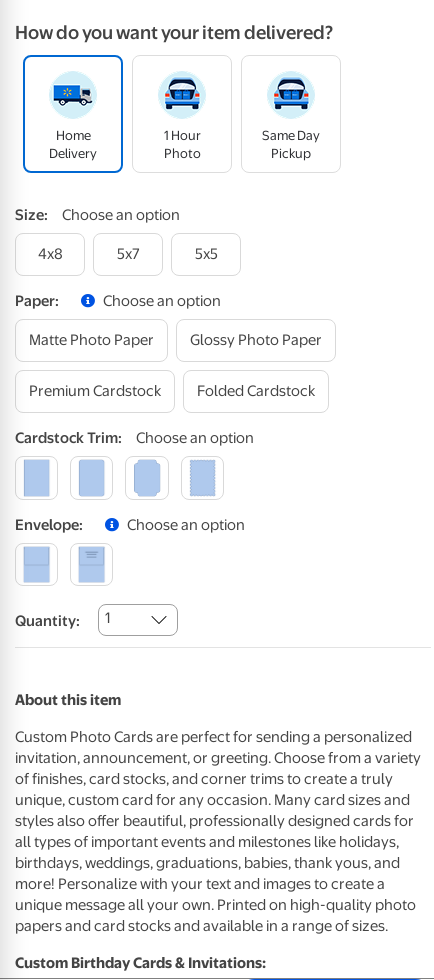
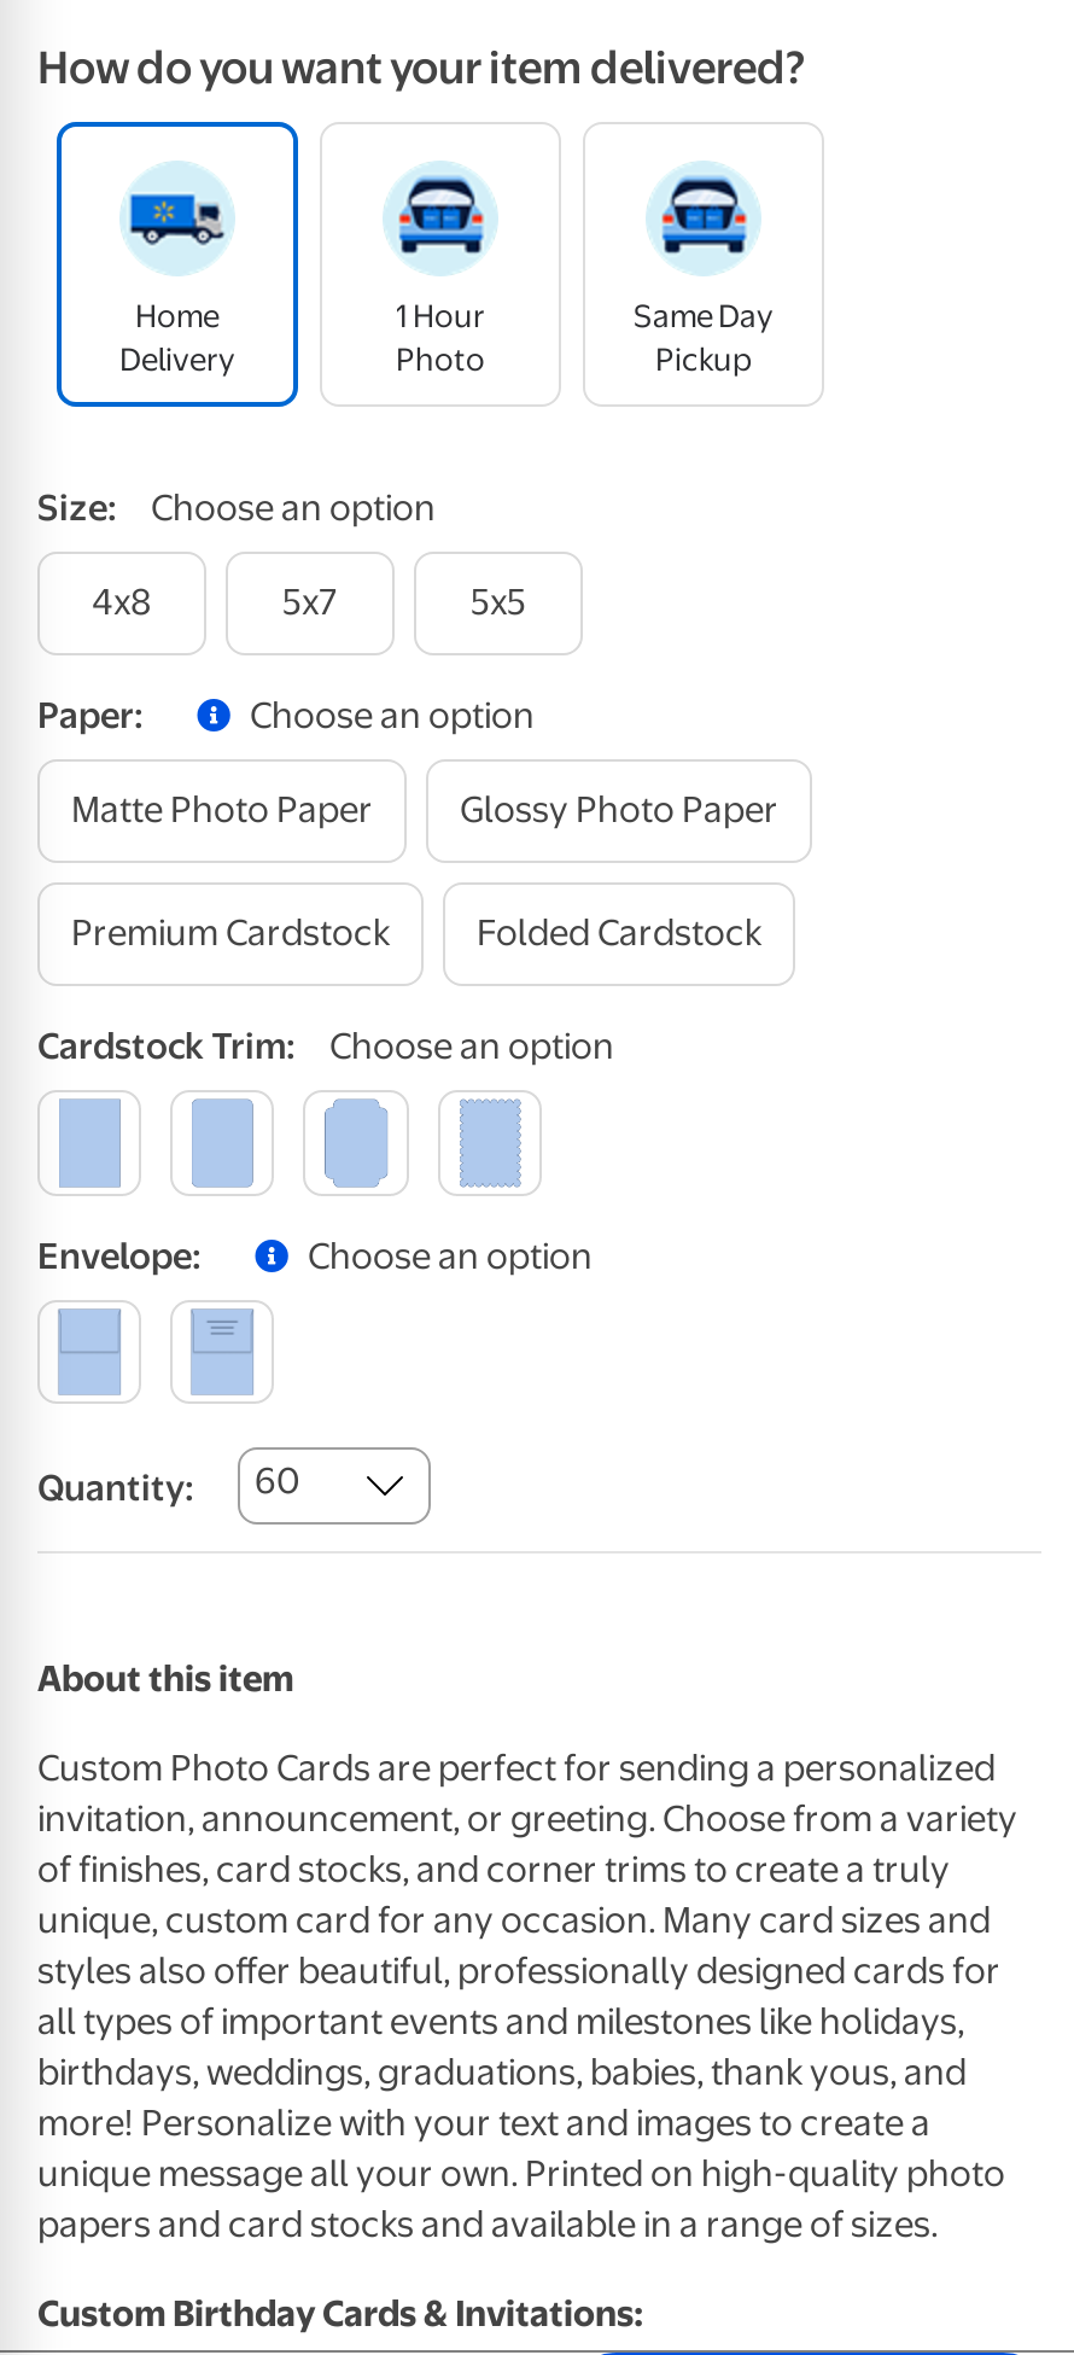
[15,609,110,630] Quantity: 1 -> [37,1460,300,1509] Quantity: 60

